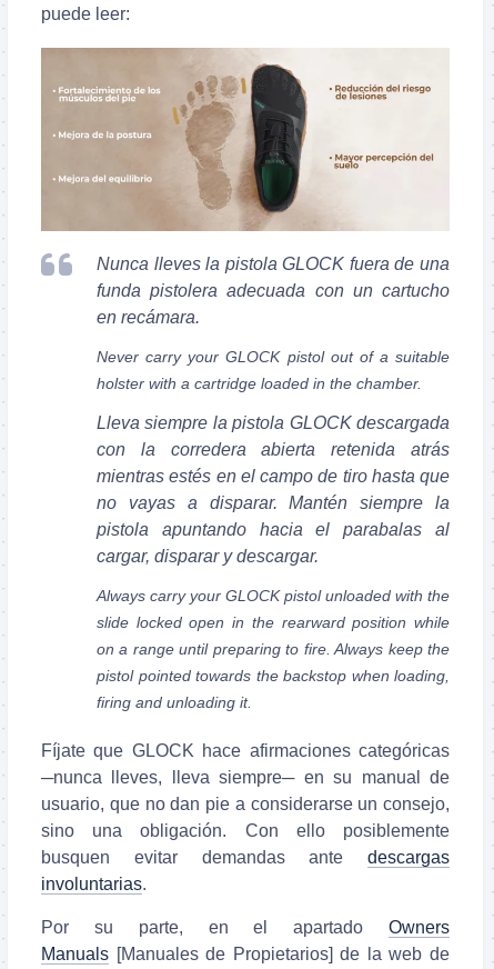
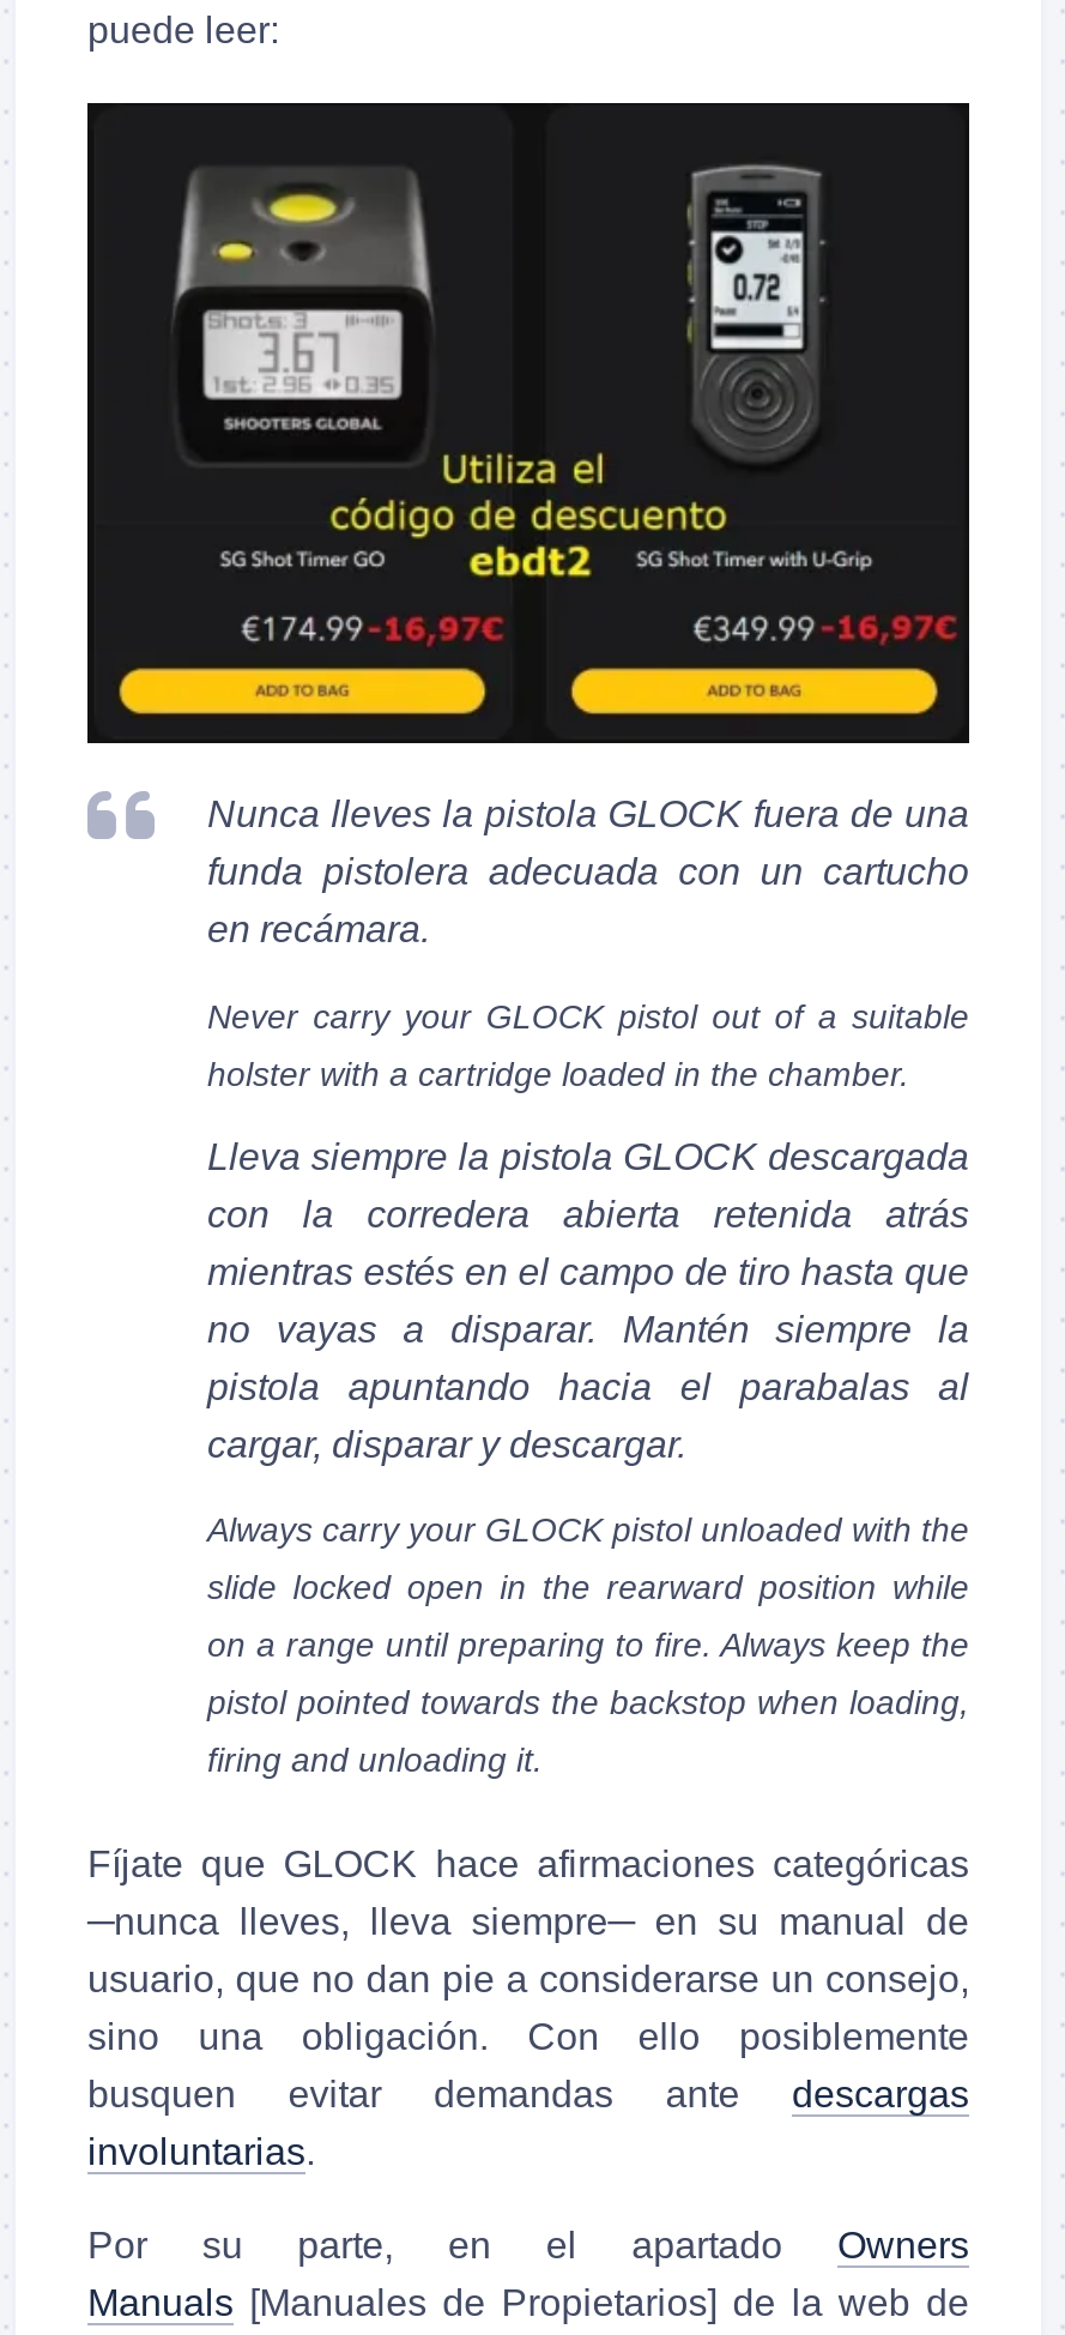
[42,48,450,231] [image] -> [87,101,972,746] [image]

